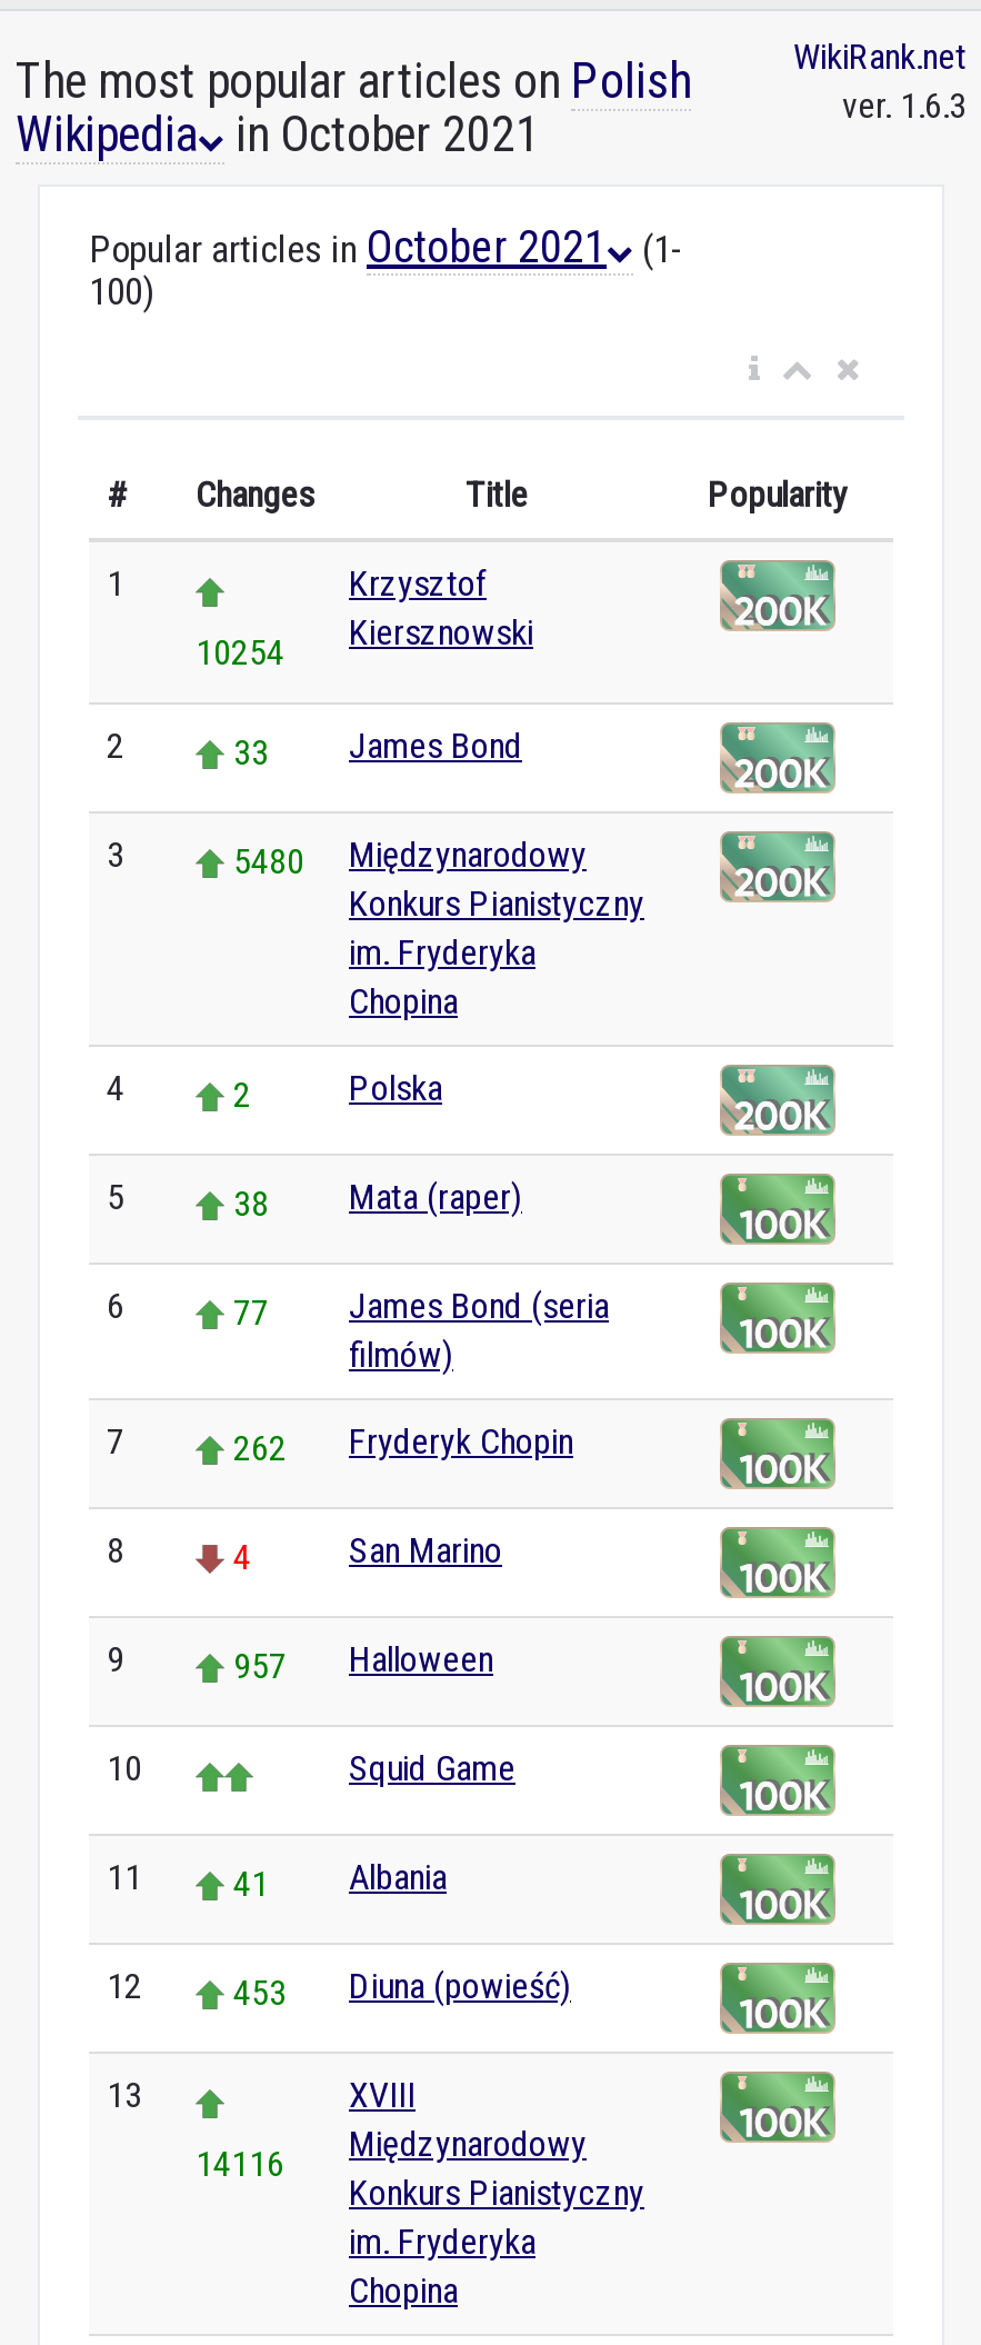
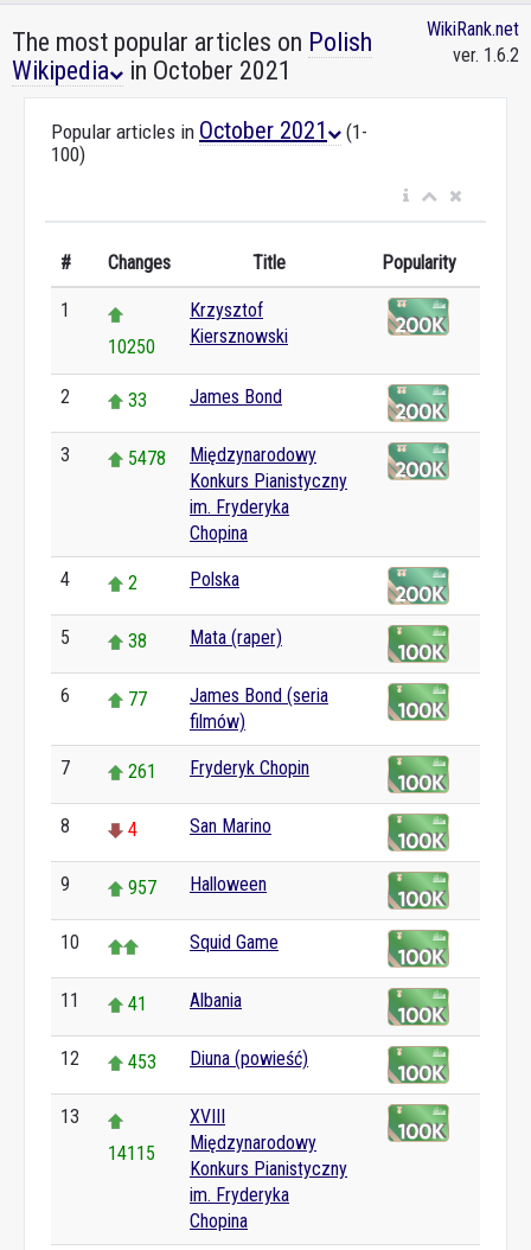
[842,84,967,127] ver. 1.6.3 -> [453,44,519,66] ver. 1.6.2
[196,611,533,673] 10254 Kiersznowski -> [108,325,288,358] 10250 Kiersznowski
[224,834,587,882] 5480 Międzynarodowy -> [123,444,316,470] 5478 Międzynarodowy
[224,1420,573,1469] 262 Fryderyk Chopin -> [123,757,309,783] 261 Fryderyk Chopin
[196,2123,587,2185] 14116 Międzynarodowy -> [108,1131,316,1165] 14115 Międzynarodowy

